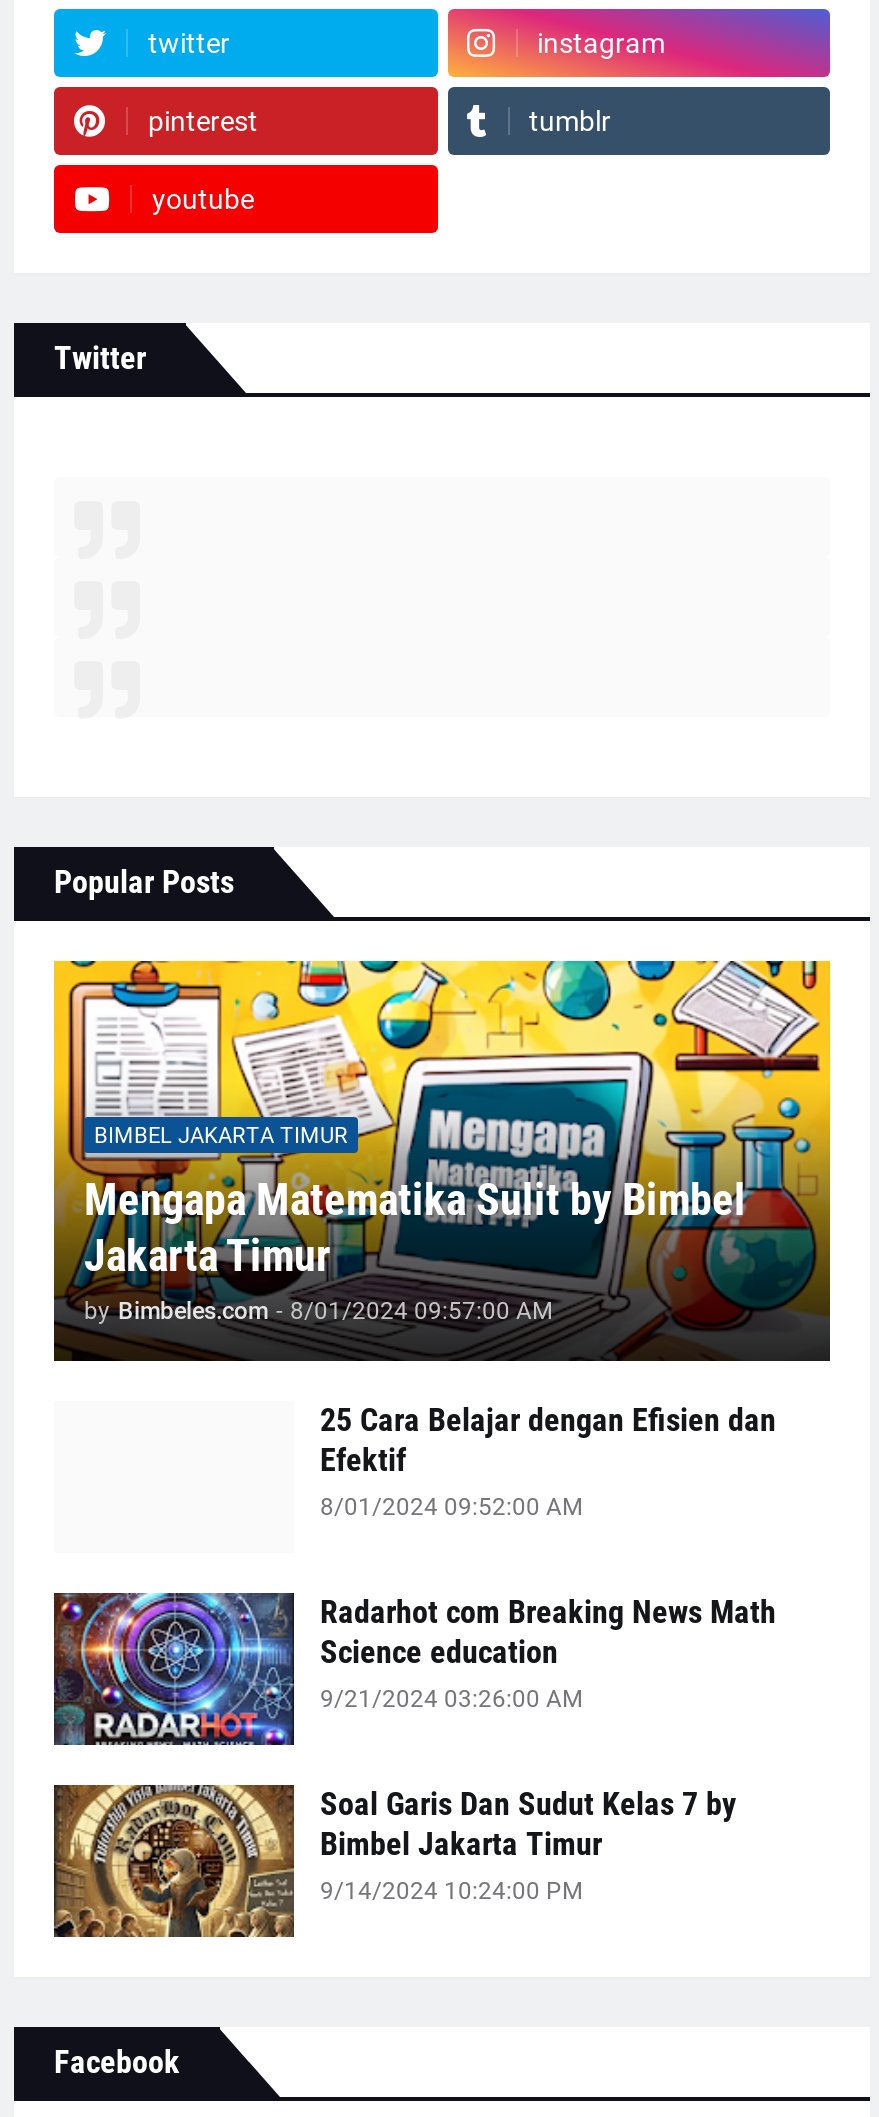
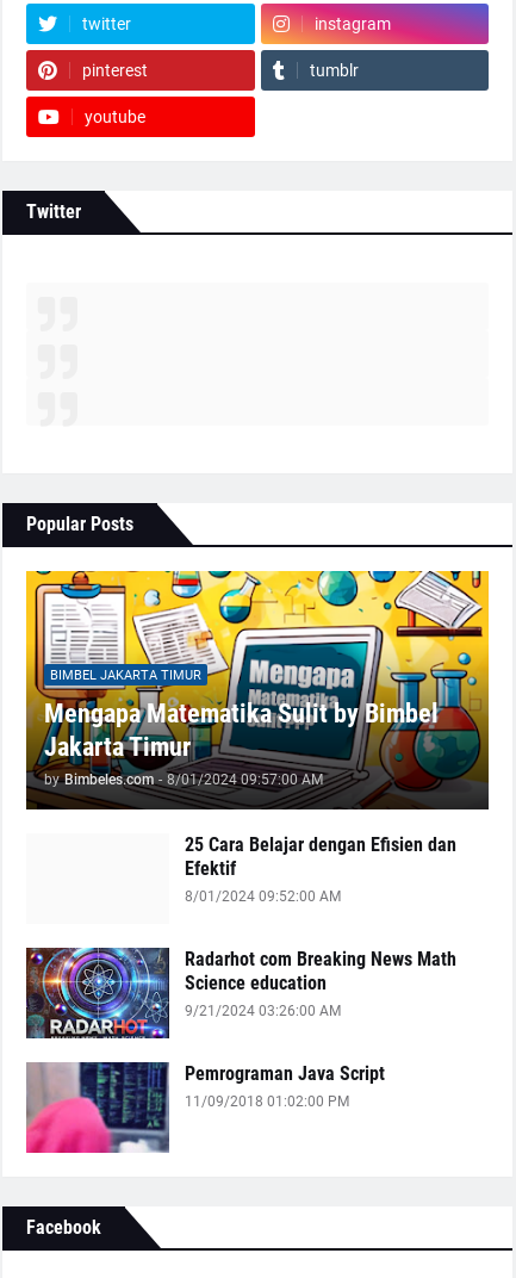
[52,1783,736,1939] [image] | Soal Garis Dan Sudut Kelas 7 by | Bimbel Jakarta Timur | 9/14/2024 10:24:00 PM -> [25,1061,385,1154] [image] | Pemrograman Java Script | 11/09/2018 01:02:00 PM

